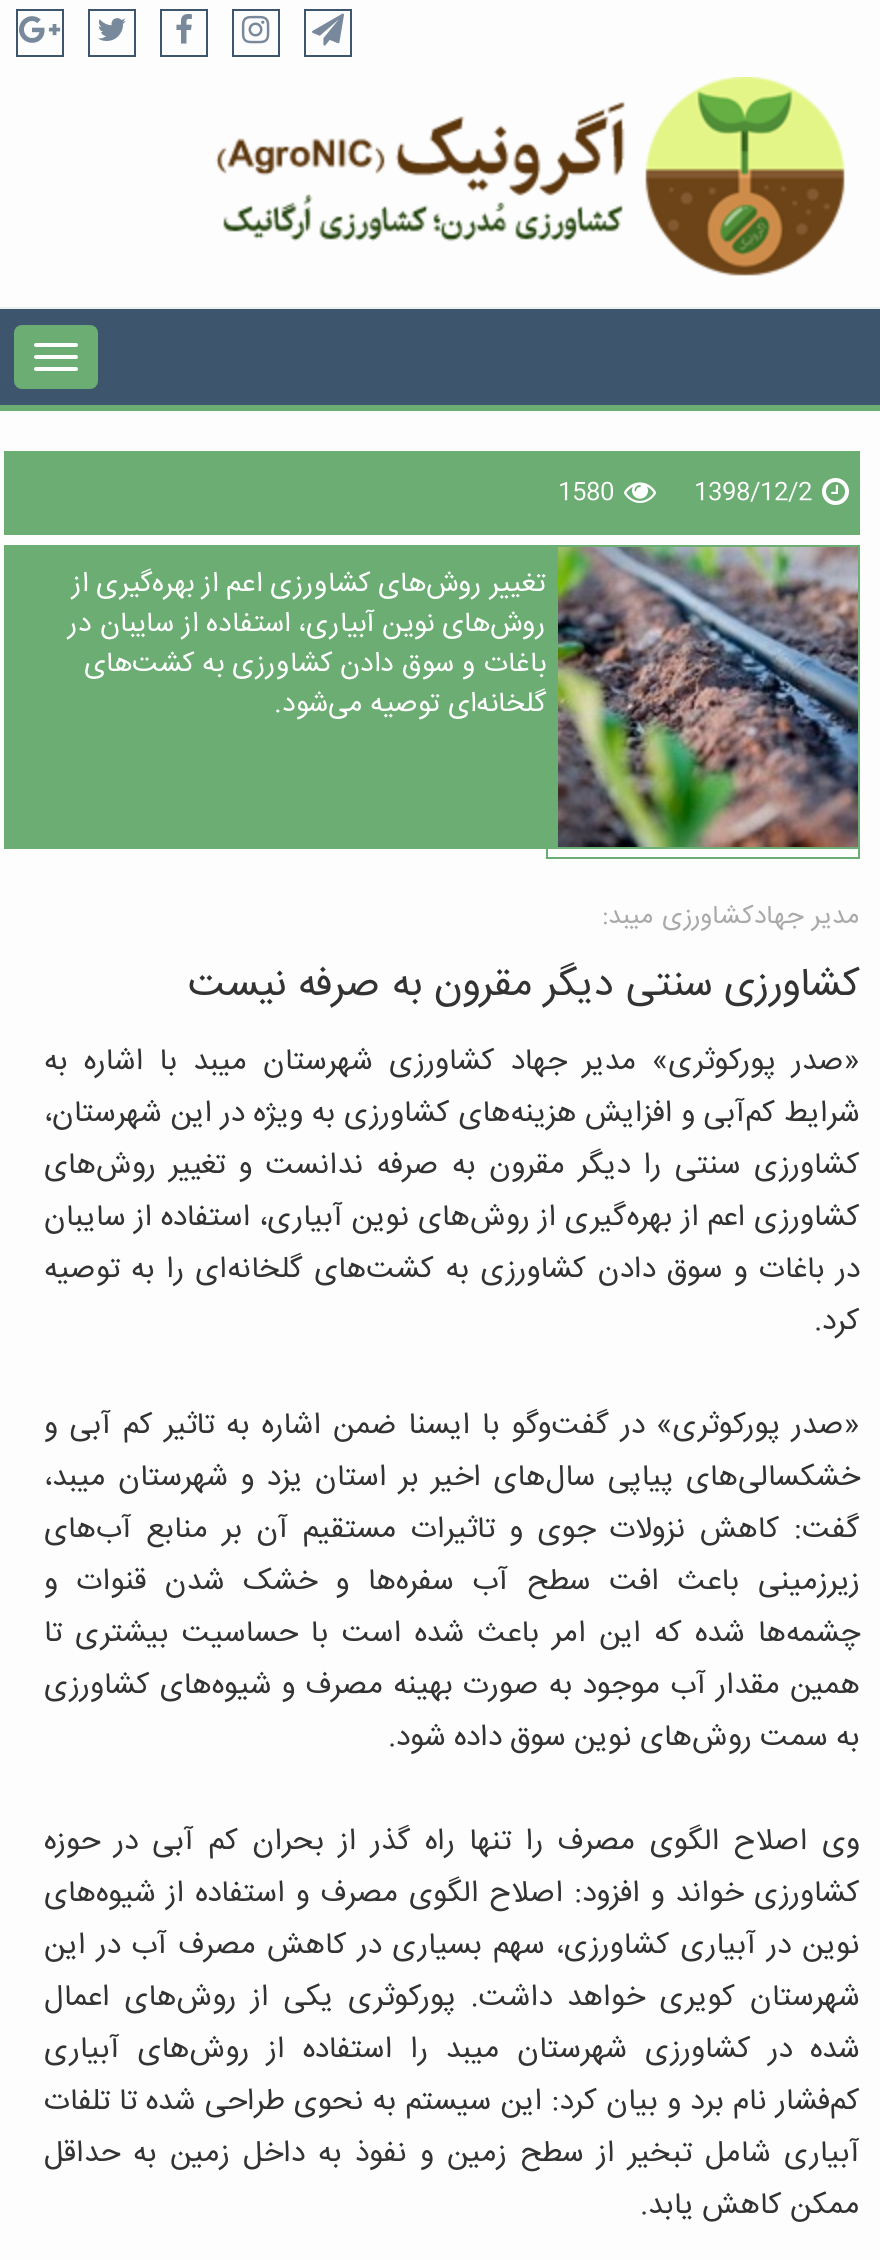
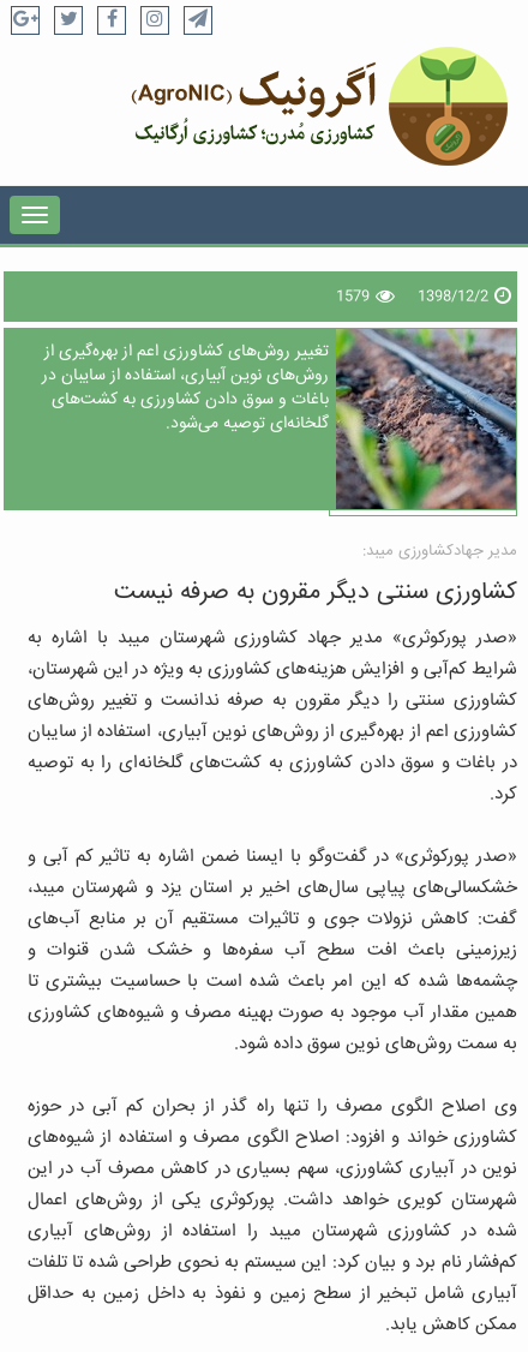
[558,475,614,513] 1580 -> [336,286,370,309] 1579

